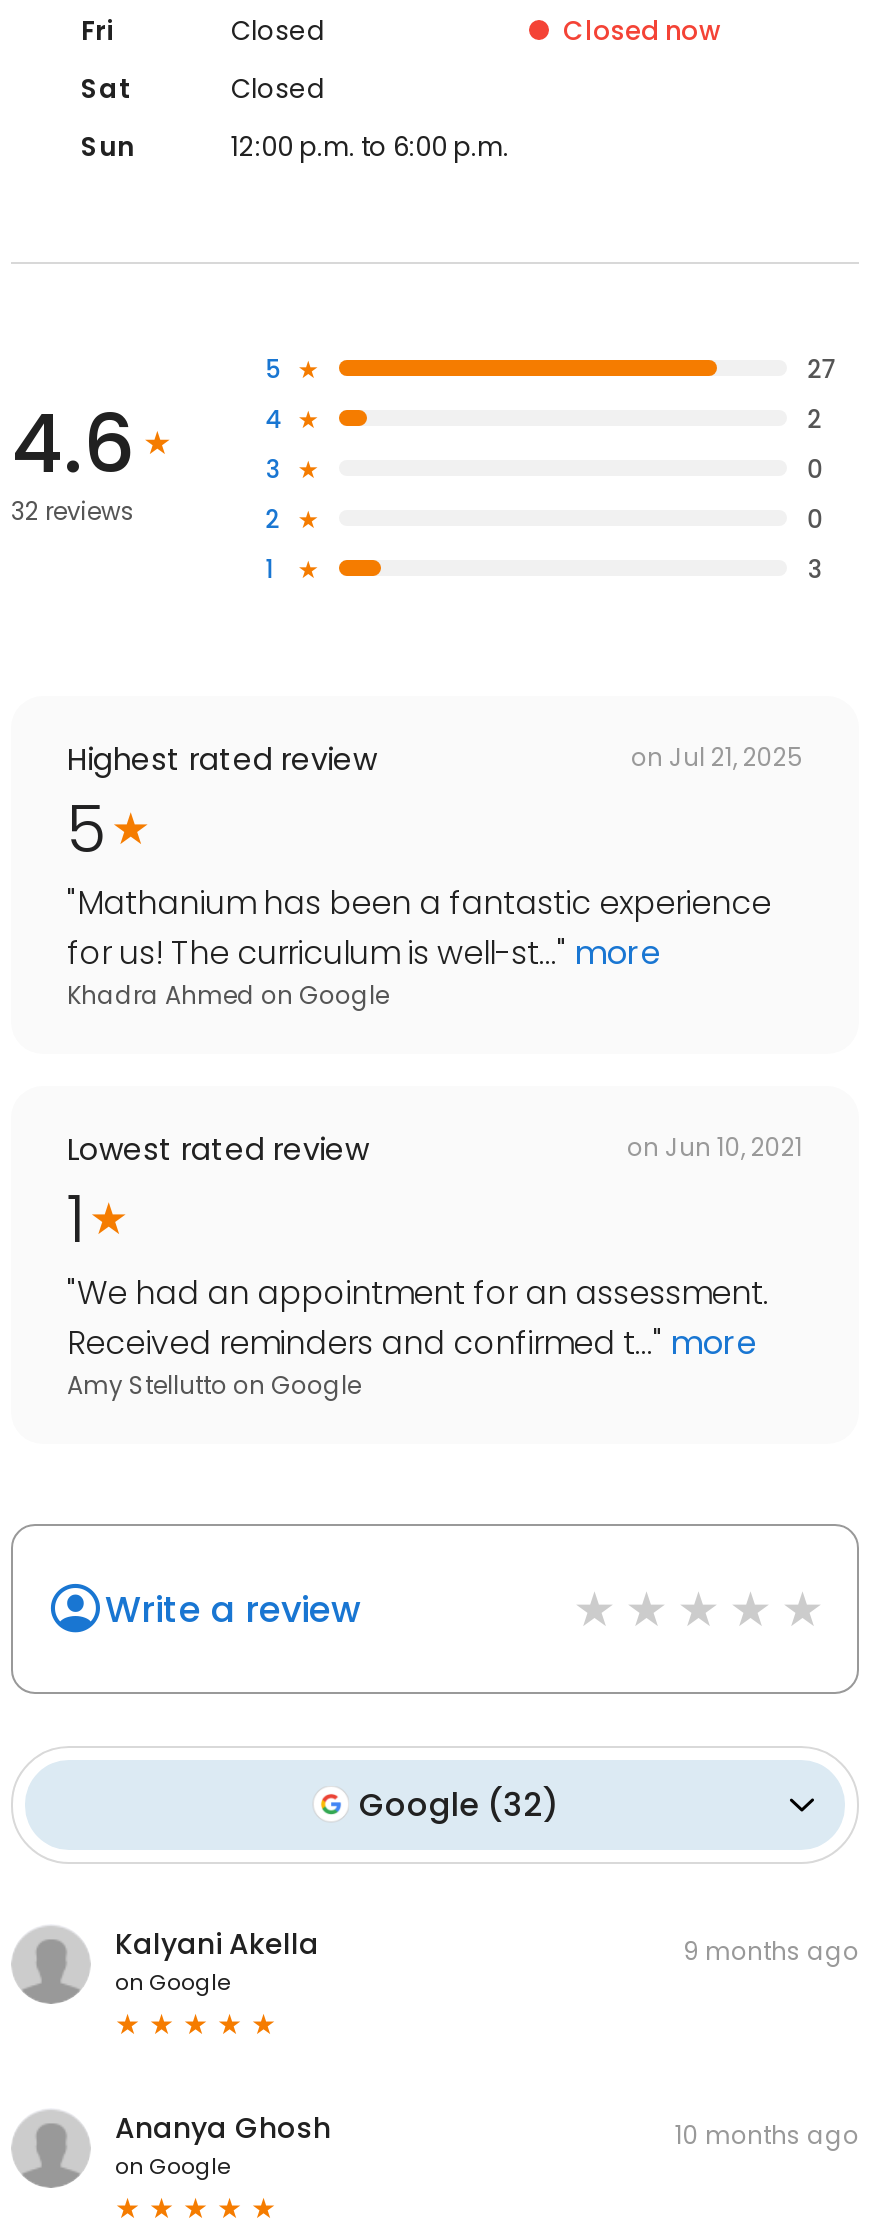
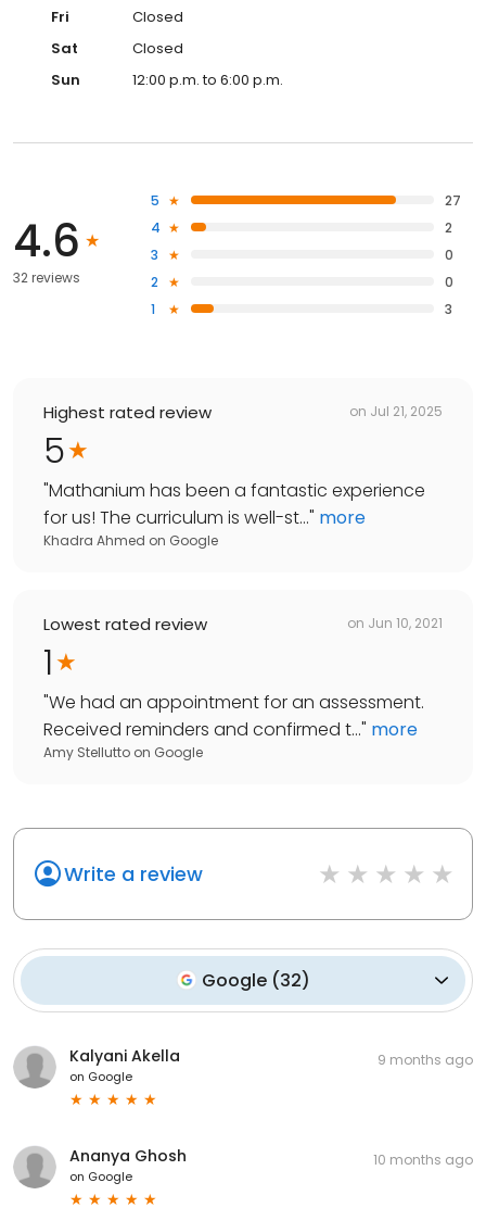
[563,12,721,50] Closed now -> none

